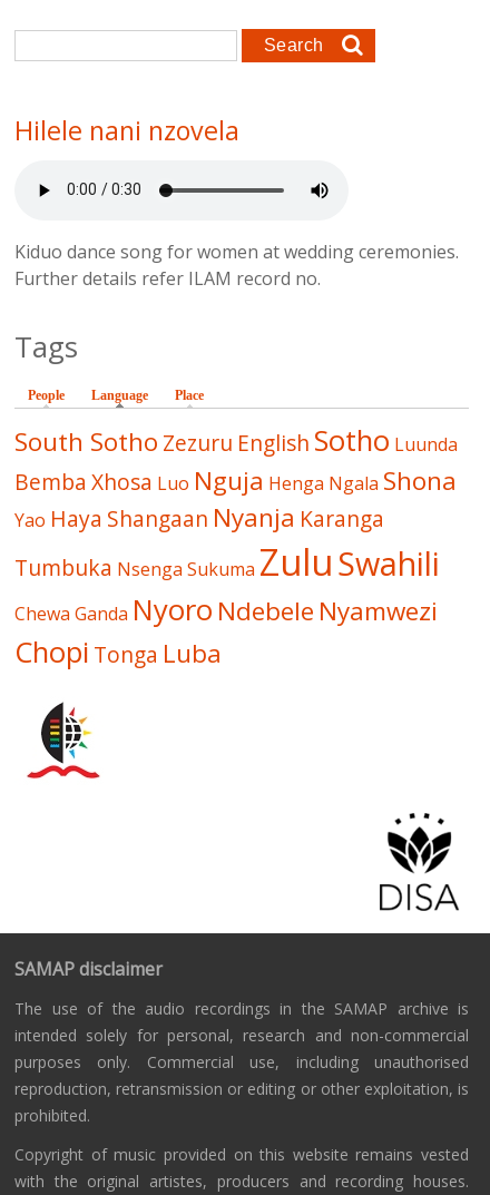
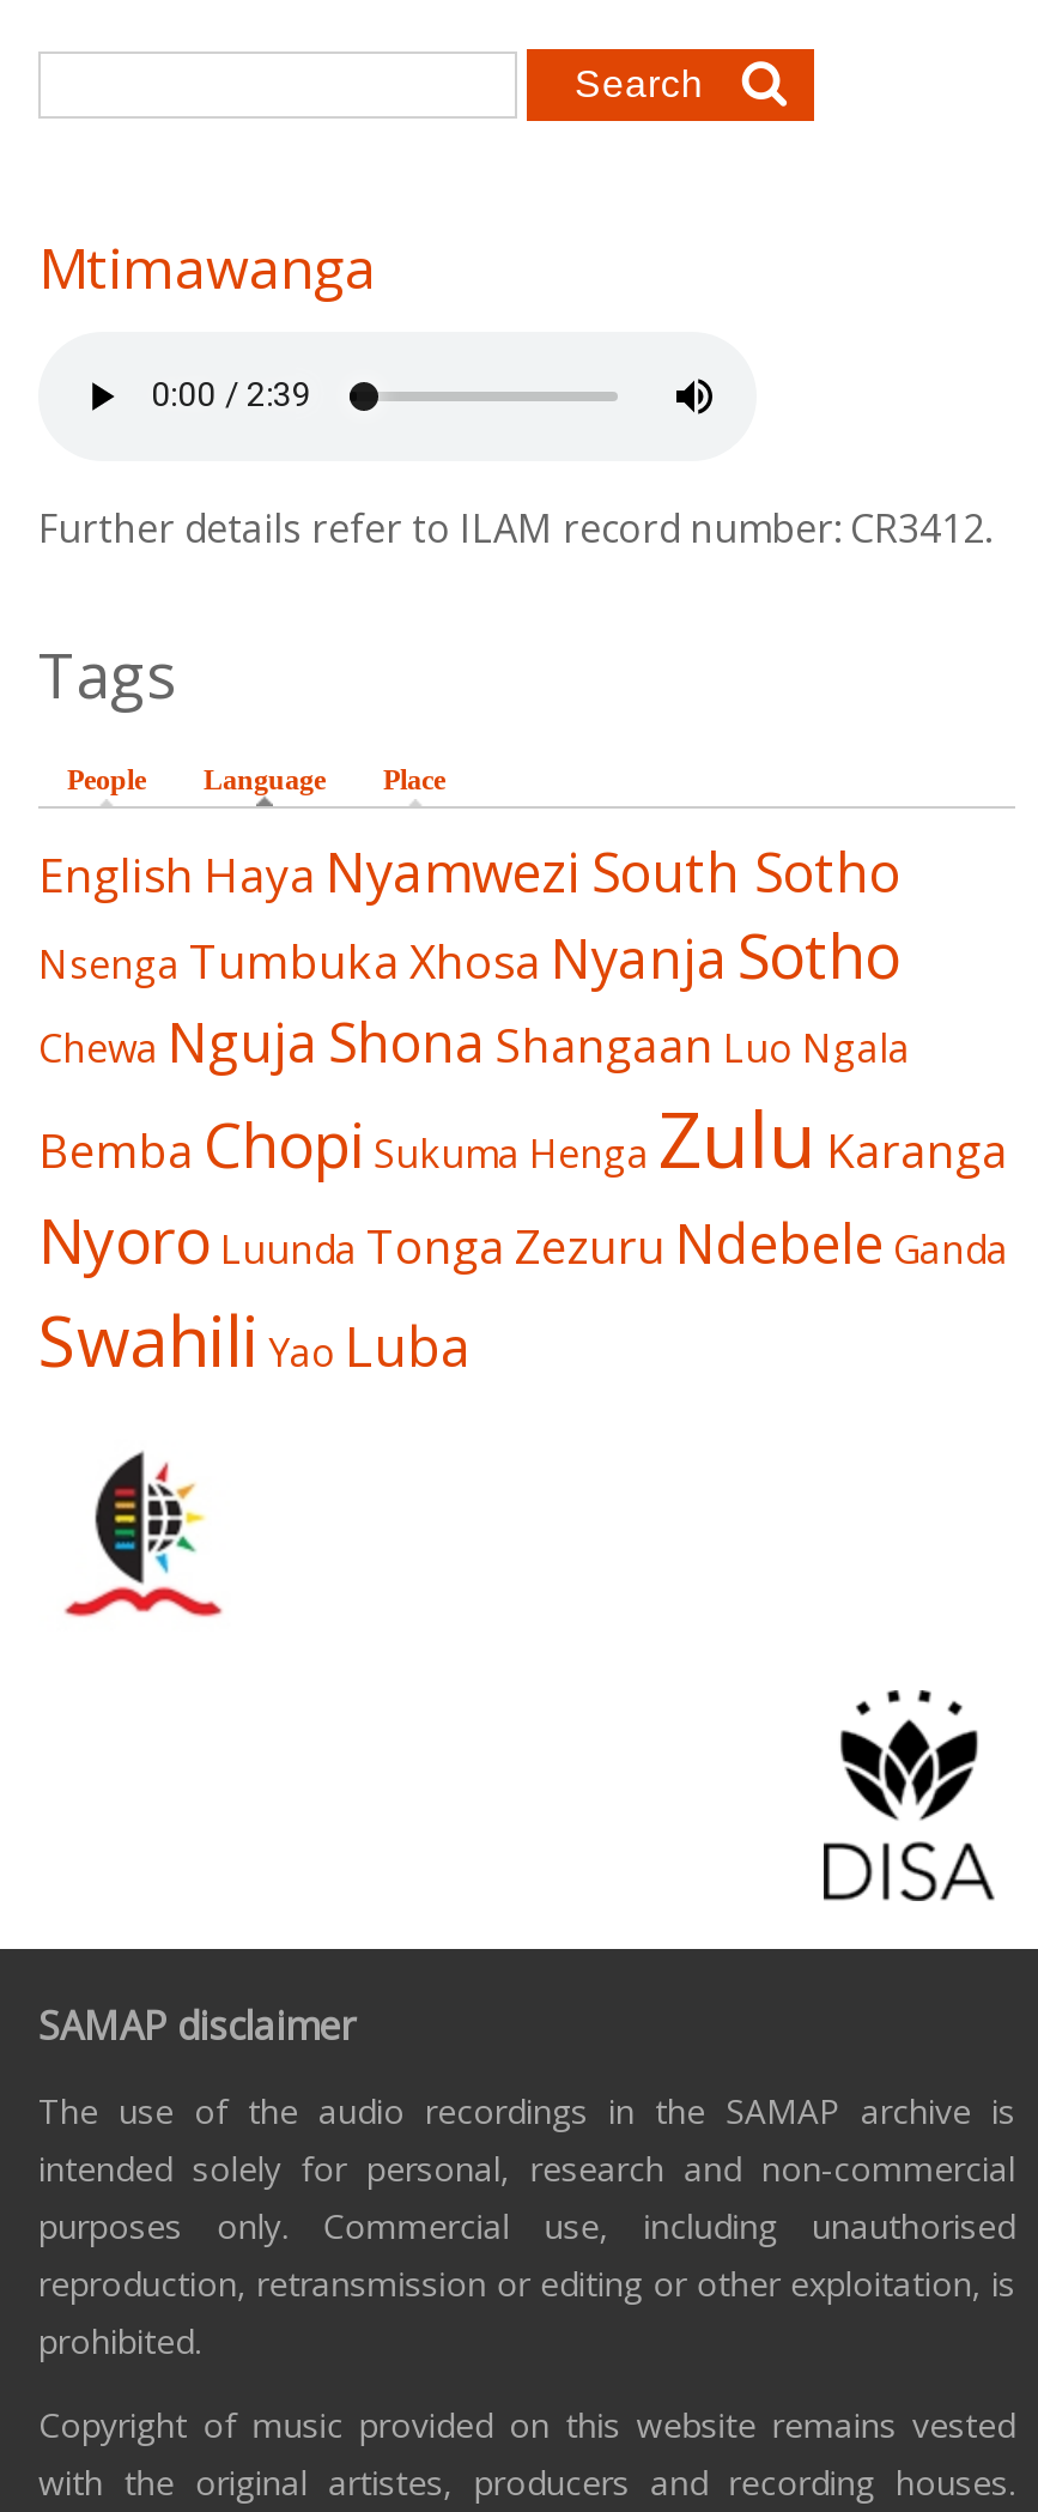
[14,113,239,149] Hilele nani nzovela -> [38,230,376,306] Mtimawanga
[14,239,459,291] Kiduo dance song for women at wedding ceremonies. | Further details refer ILAM record no. -> [38,502,991,555] Further details refer to ILAM record number: CR3412.
[14,421,458,672] South Sotho Zezuru English Sotho Luunda | Bemba Xhosa Luo Nguja Henga Ngala Shona | Yao Haya Shangaan Nyanja Karanga | Tumbuka Nsenga Sukuma Zulu Swahili | Chewa Ganda Nyoro Ndebele Nyamwezi | Chopi Tonga Luba -> [38,835,1008,1386] English Haya Nyamwezi South Sotho | Nsenga Tumbuka Xhosa Nyanja Sotho | Chewa Nguja Shona Shangaan Luo Ngala | Bemba Chopi Sukuma Henga Zulu Karanga | Nyoro Luunda Tonga Zezuru Ndebele Ganda | Swahili Yao Luba

